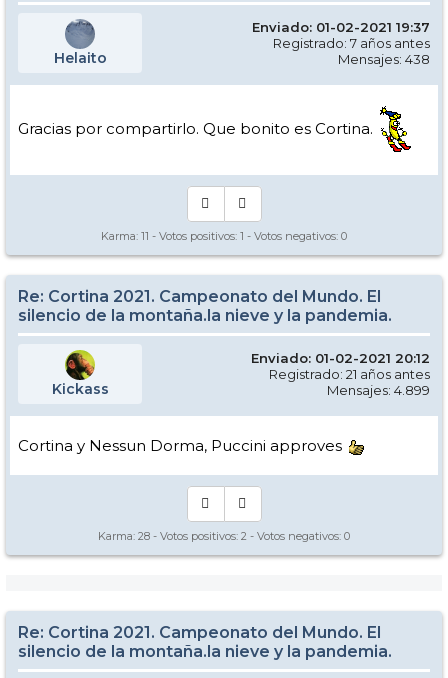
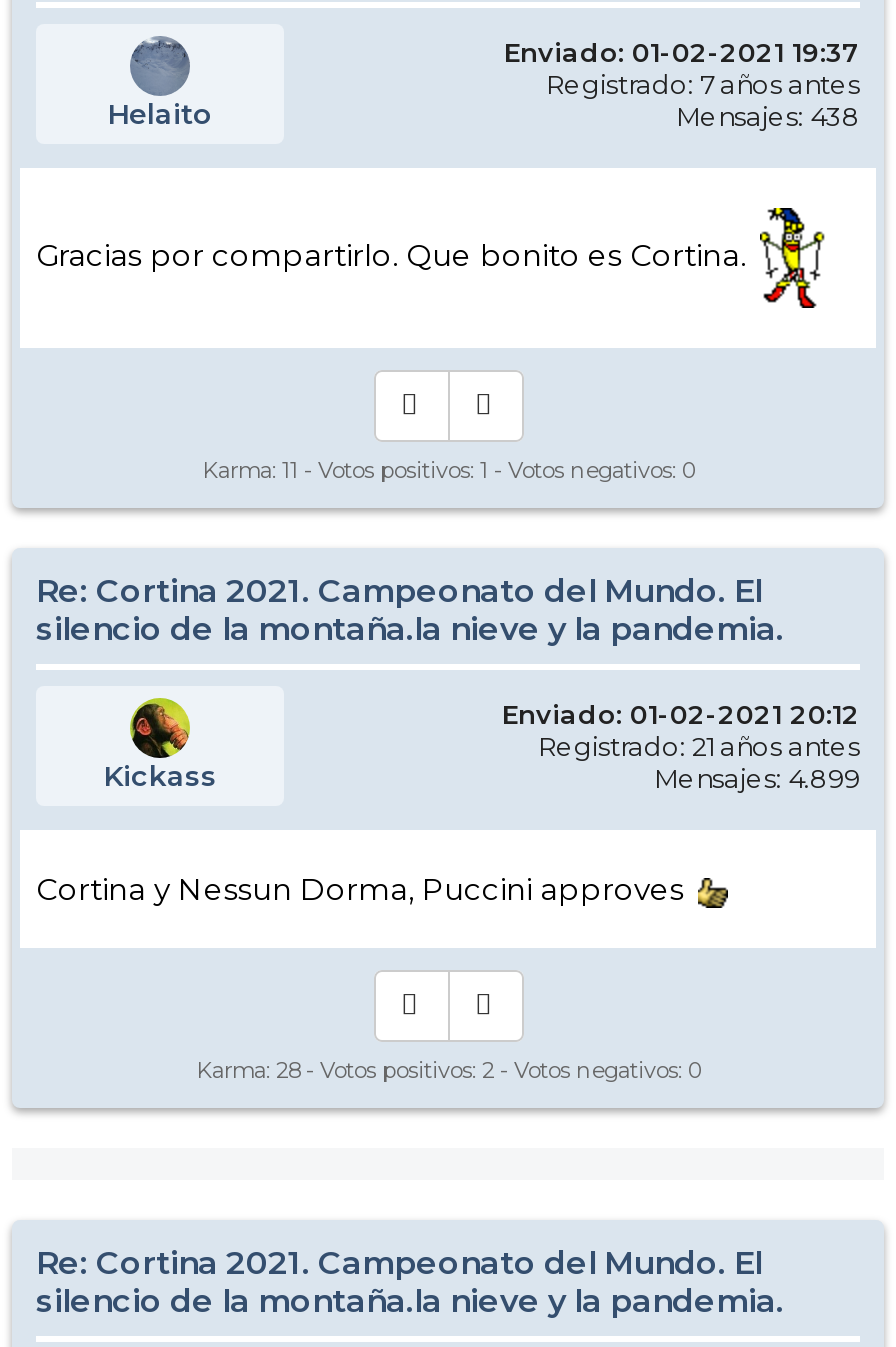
[379,105,412,155] [image] -> [760,206,826,310] [image]

